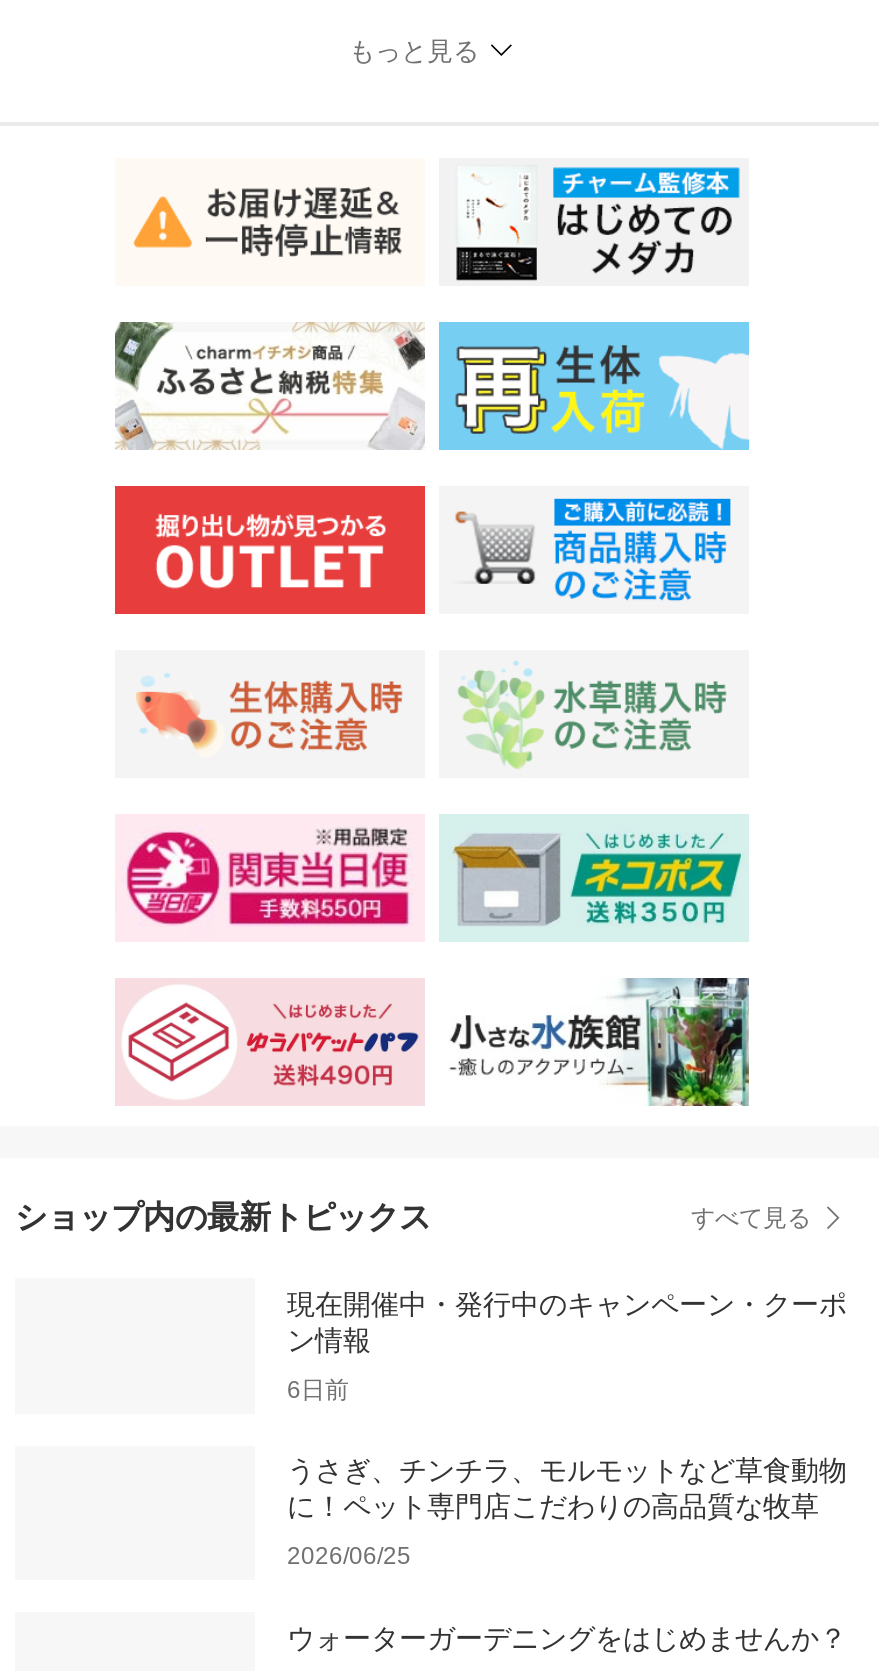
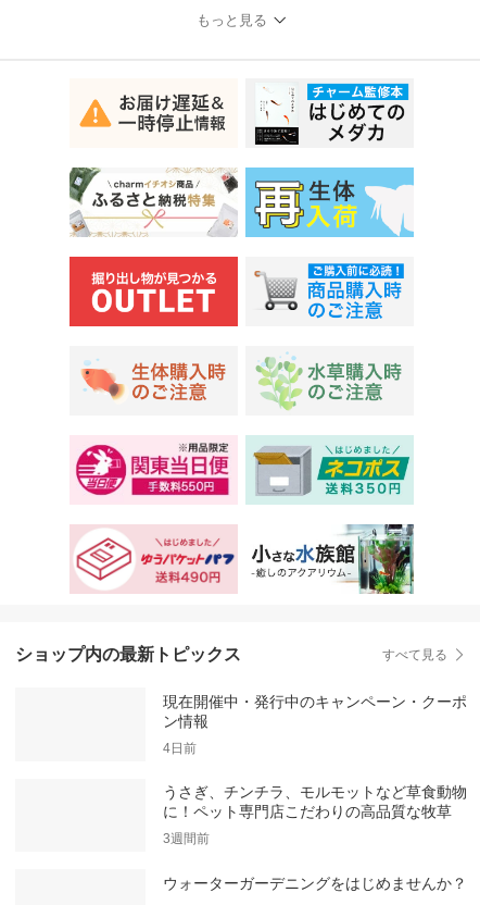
[287,1376,349,1404] 6日前 -> [163,741,197,756] 4日前
[287,1542,411,1570] 2026/06/25 -> [163,831,210,846] 3週間前

